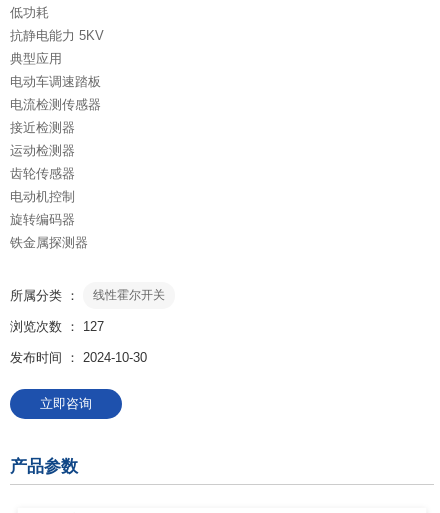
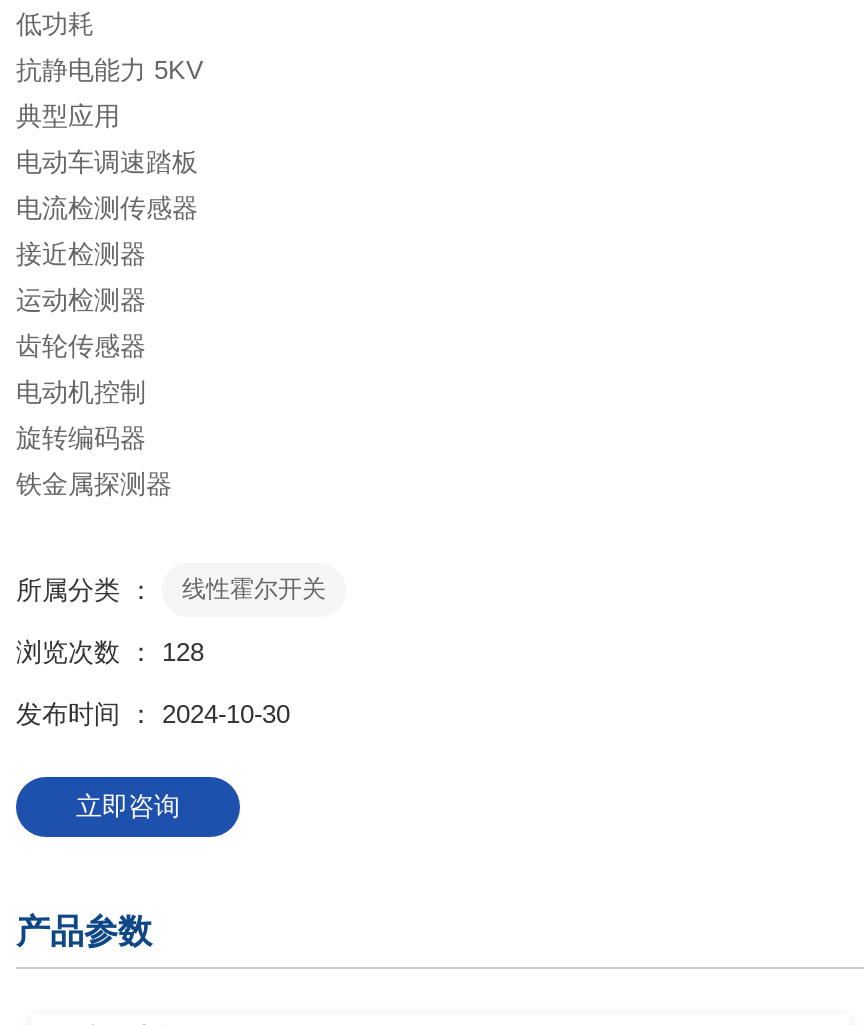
[10,319,104,334] 浏览次数 ：127 -> [16,638,204,668] 浏览次数 ：128

